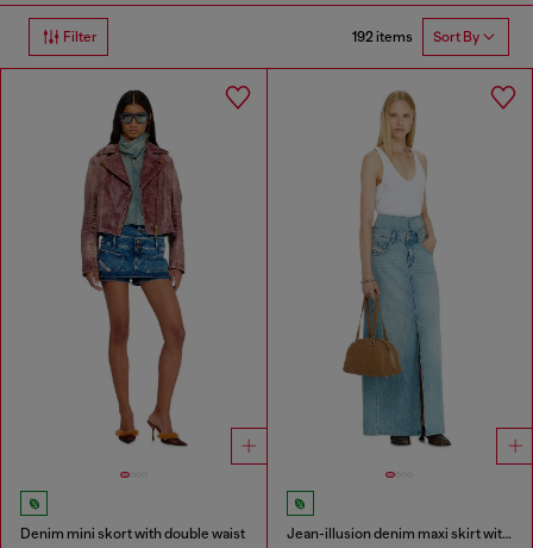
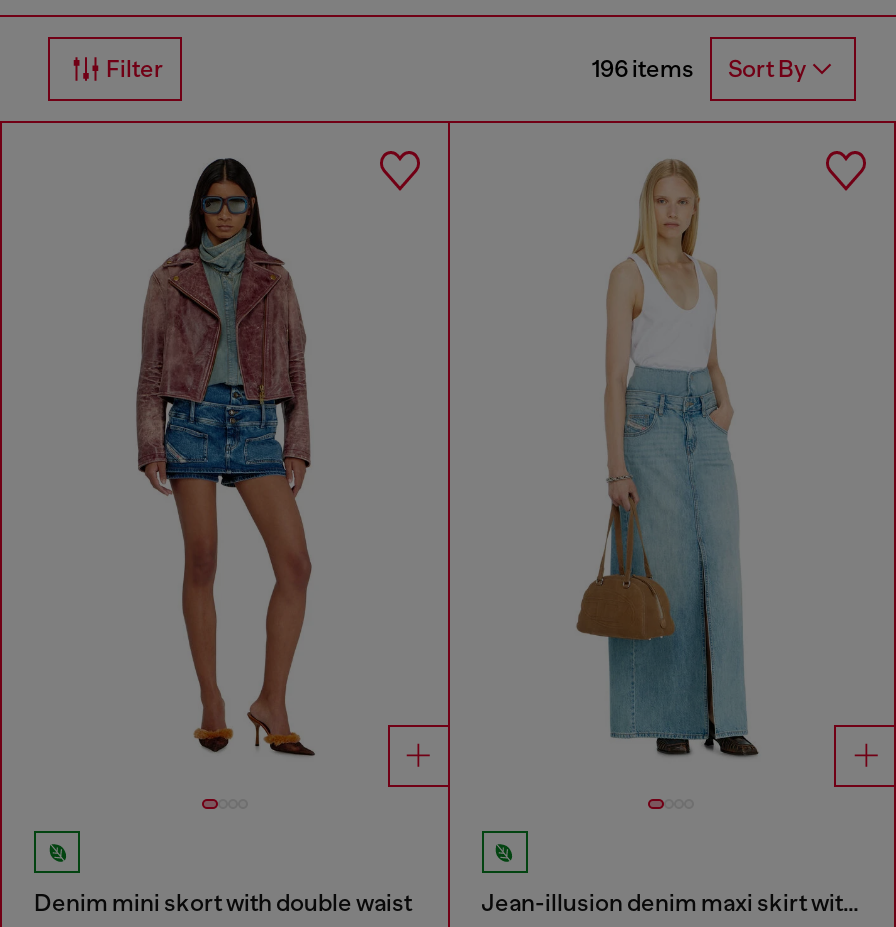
[352,28,479,46] 192 items Sort By -> [592,55,806,84] 196 items Sort By

